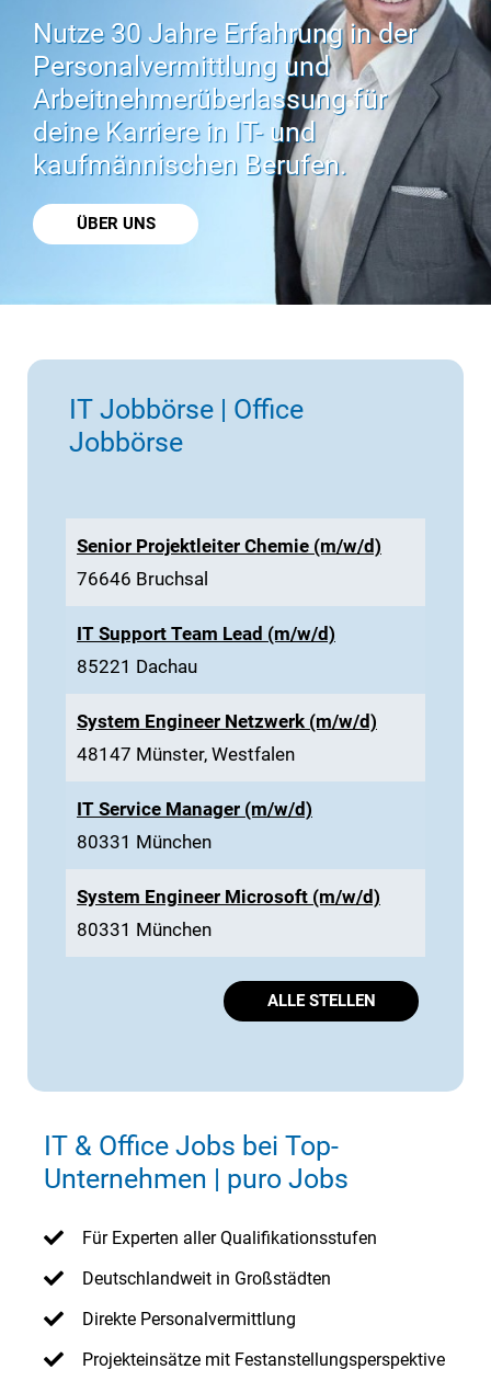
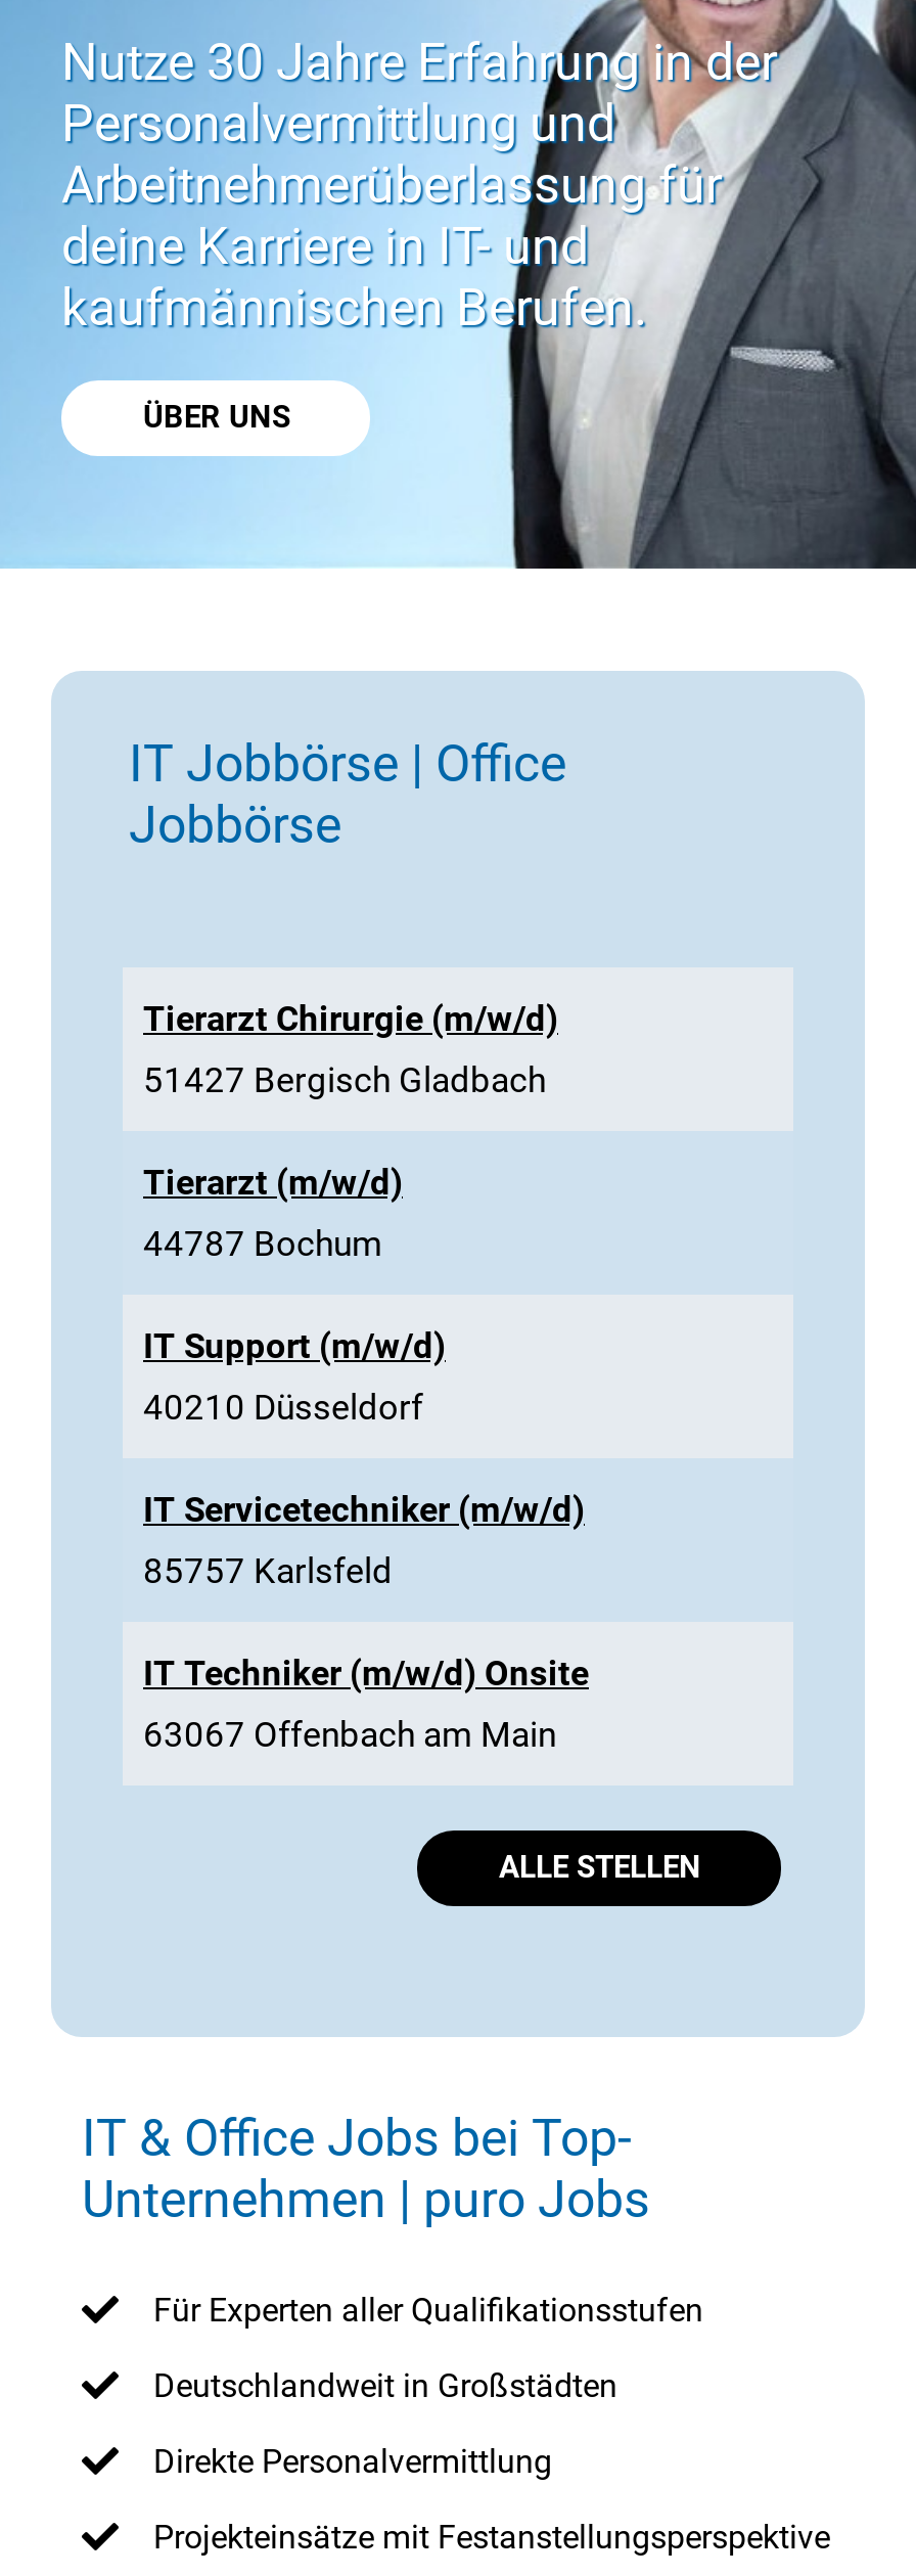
[77,535,381,557] Senior Projektleiter Chemie (m/w/d) -> [143,998,558,1039] Tierarzt Chirurgie (m/w/d)
[77,568,208,590] 76646 Bruchsal -> [143,1059,546,1100] 51427 Bergisch Gladbach
[77,623,335,644] IT Support Team Lead (m/w/d) -> [143,1162,403,1203] Tierarzt (m/w/d)
[77,655,197,677] 85221 Dachau -> [143,1223,382,1264] 44787 Bochum
[77,710,377,732] System Engineer Netzwerk (m/w/d) -> [143,1325,446,1366] IT Support (m/w/d)
[77,743,295,765] 48147 Münster, Westfalen -> [143,1387,423,1428] 40210 Düsseldorf
[77,798,312,820] IT Service Manager (m/w/d) -> [143,1489,585,1530] IT Servicetechniker (m/w/d)
[77,831,212,853] 80331 München -> [143,1550,393,1591] 85757 Karlsfeld
[77,886,380,908] System Engineer Microsoft (m/w/d) -> [143,1653,589,1693] IT Techniker (m/w/d) Onsite
[77,918,212,940] 80331 München -> [143,1714,556,1755] 63067 Offenbach am Main

